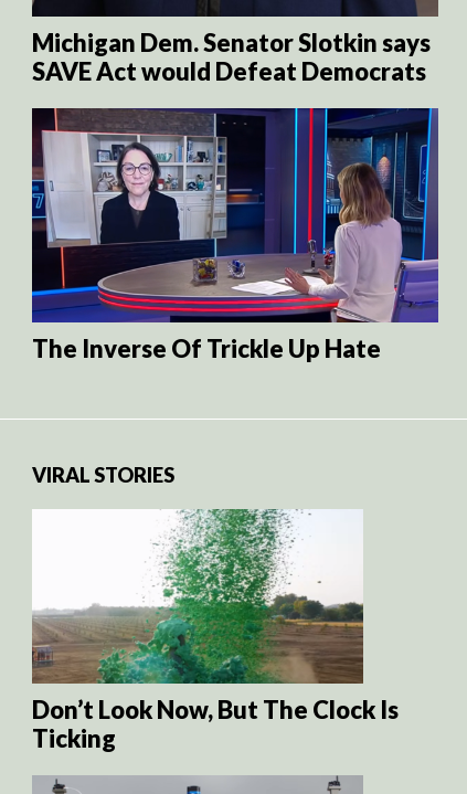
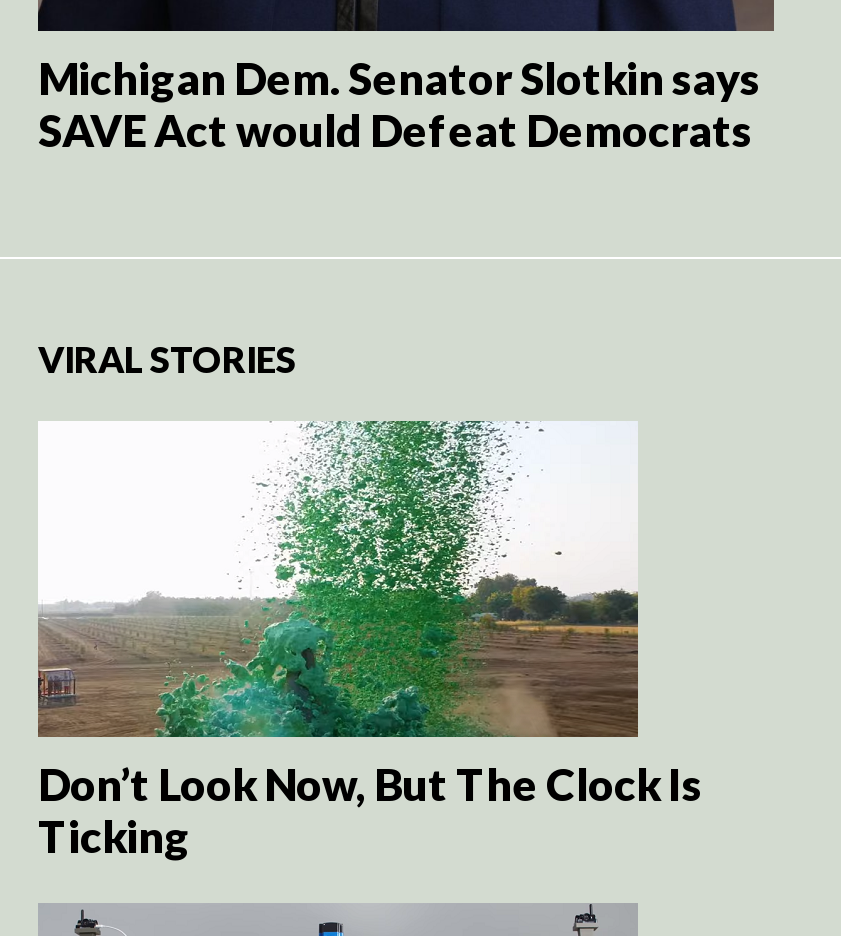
[31,107,439,363] [image] | The Inverse Of Trickle Up Hate -> none

